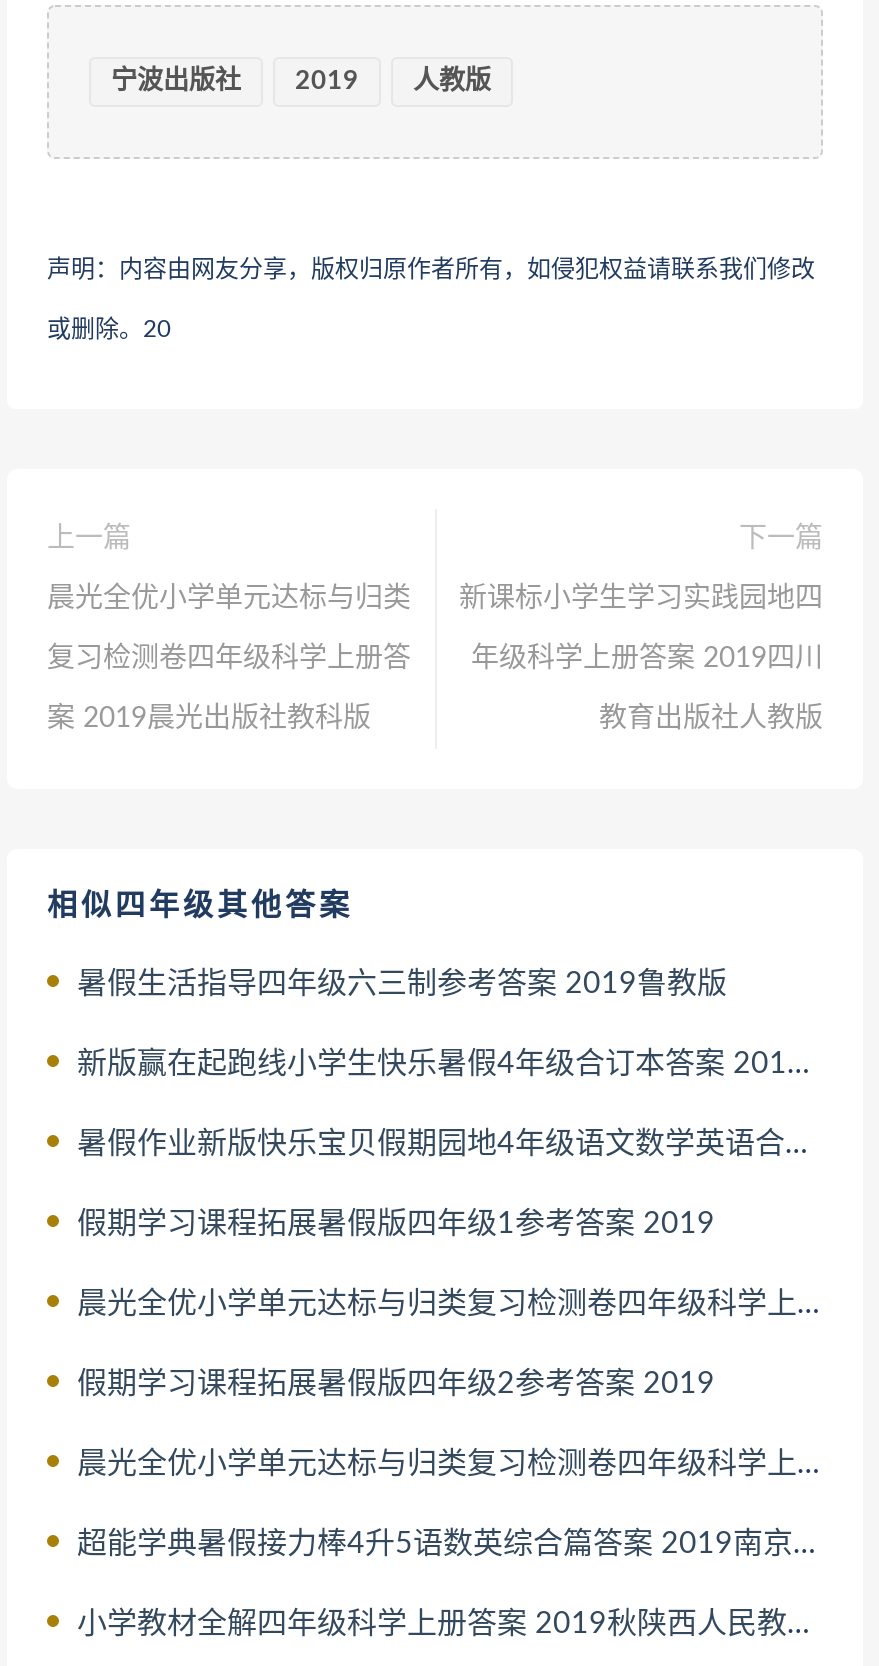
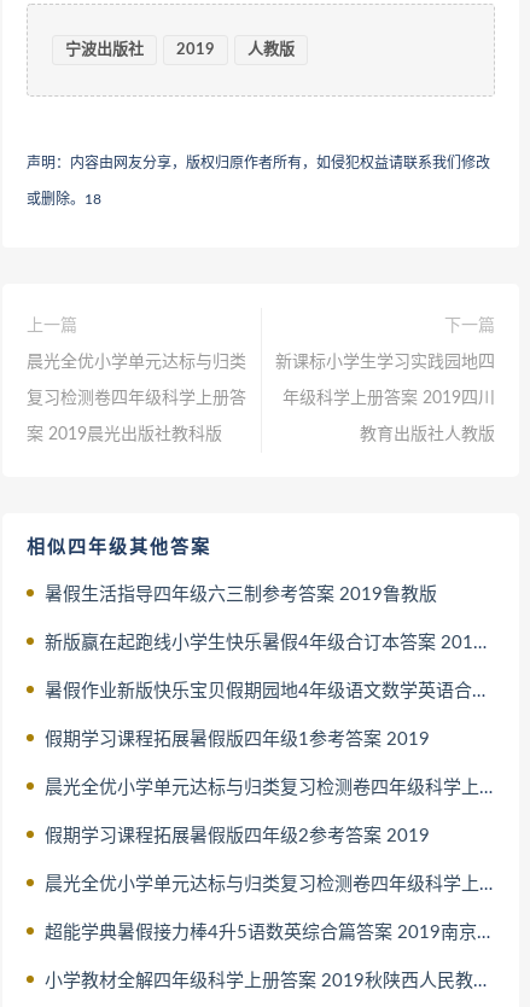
[47,317,171,341] 或删除。20 -> [27,192,101,206] 或删除。18

